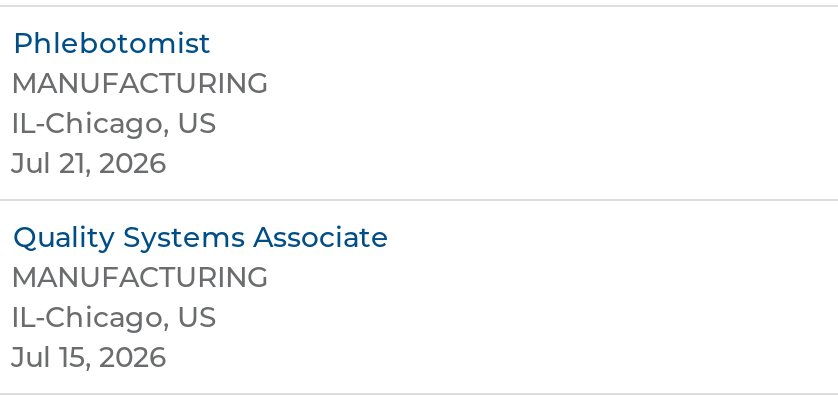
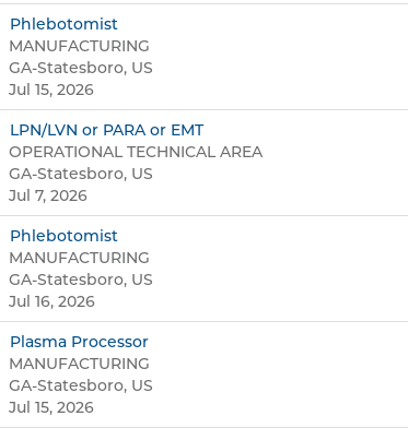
[11,105,389,255] IL-Chicago, US | Jul 21, 2026 | Quality Systems Associate -> [9,58,263,246] GA-Statesboro, US | Jul 15, 2026 | LPN/LVN or PARA or EMT | OPERATIONAL TECHNICAL AREA | GA-Statesboro, US | Jul 7, 2026 | Phlebotomist
[11,299,217,335] IL-Chicago, US -> [9,270,153,395] GA-Statesboro, US | Jul 16, 2026 | Plasma Processor | MANUFACTURING | GA-Statesboro, US

